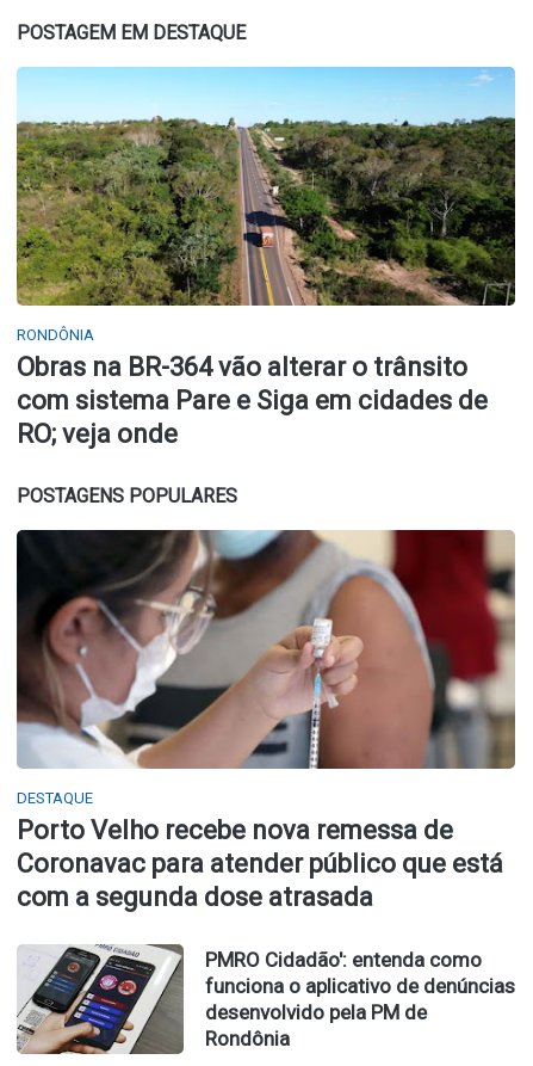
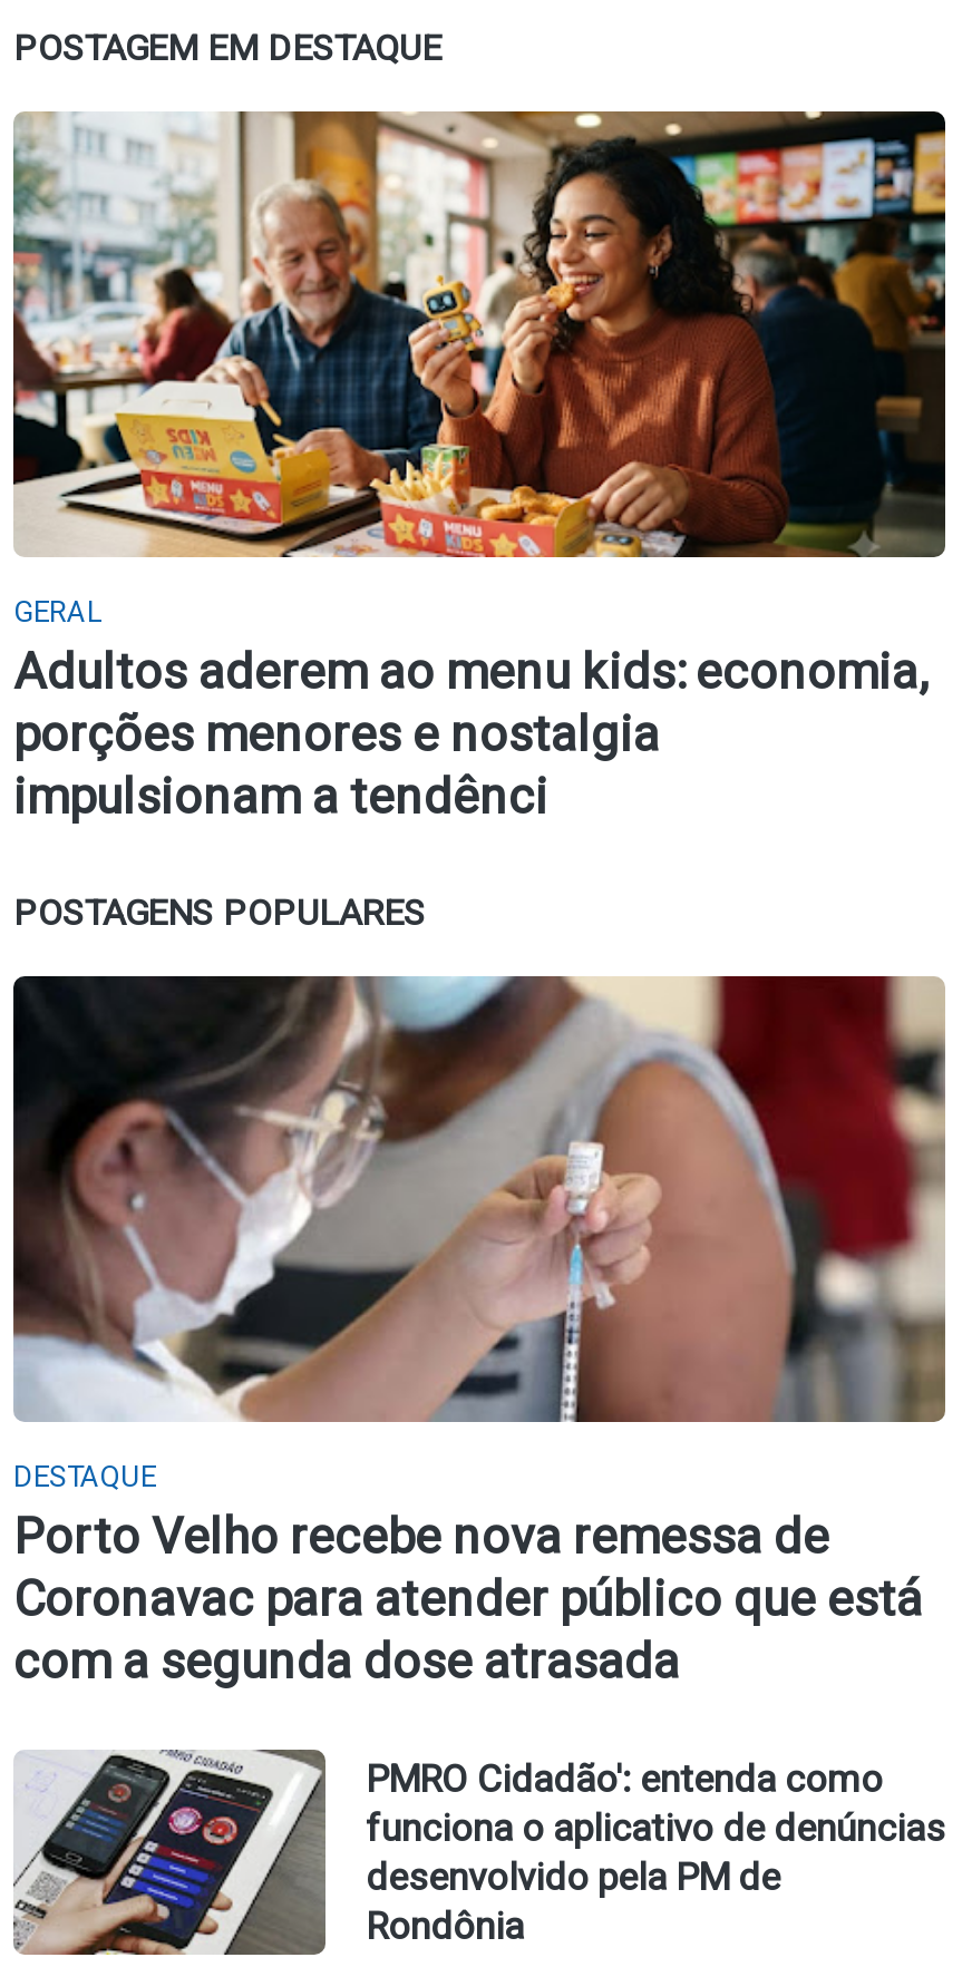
[16,66,516,449] [image] | RONDÔNIA | Obras na BR-364 vão alterar o trânsito | com sistema Pare e Siga em cidades de | RO; veja onde -> [11,109,947,825] [image] | GERAL | Adultos aderem ao menu kids: economia, | porções menores e nostalgia | impulsionam a tendênci

